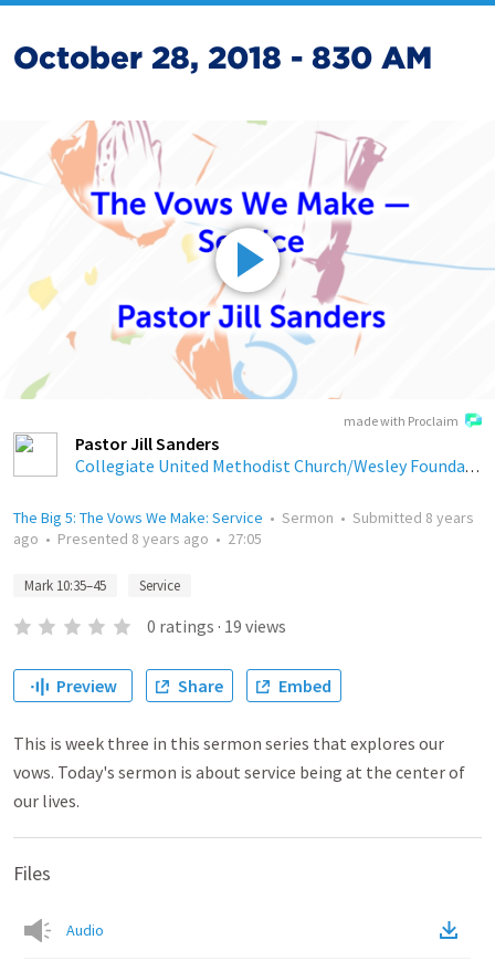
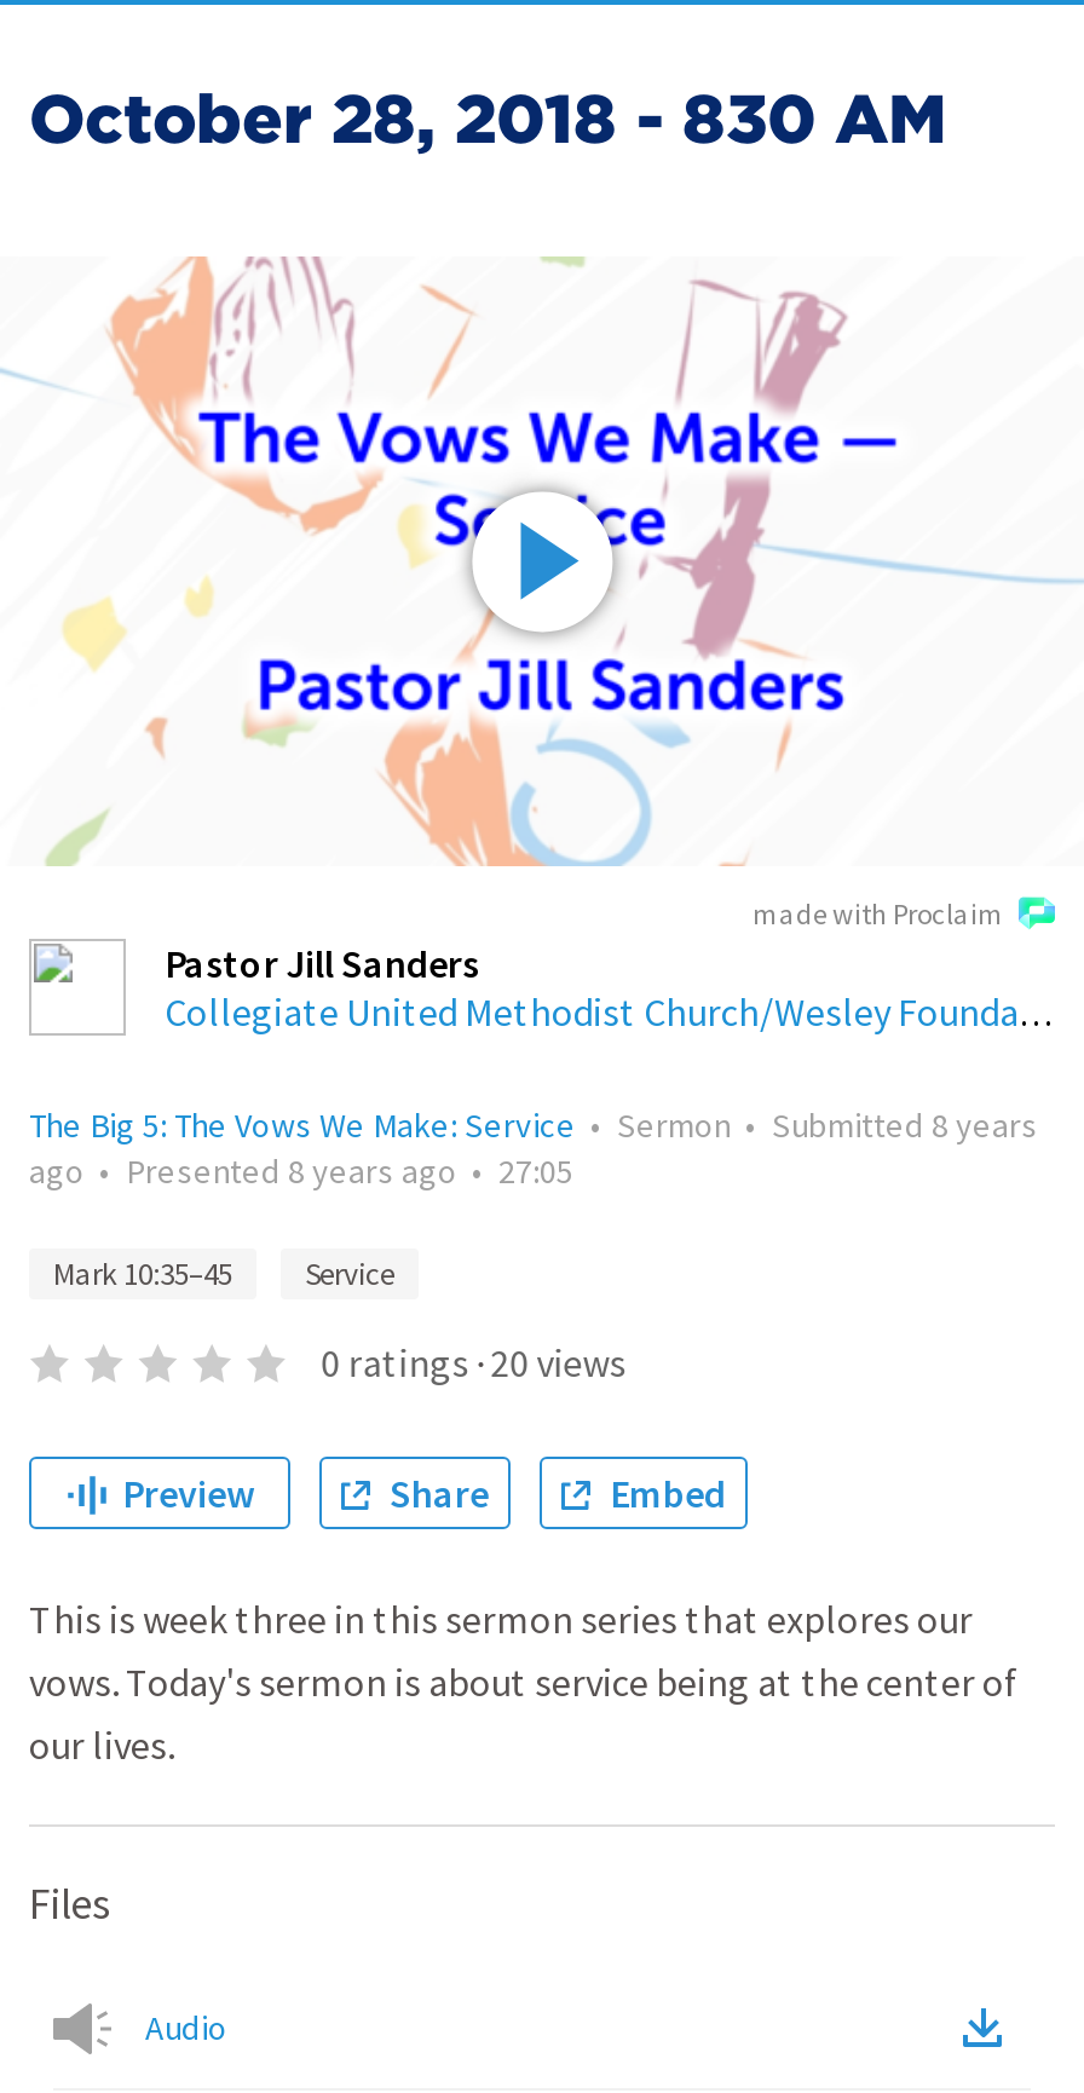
[147,615,286,637] 0 ratings · 19 views -> [321,1338,626,1386] 0 ratings · 20 views

